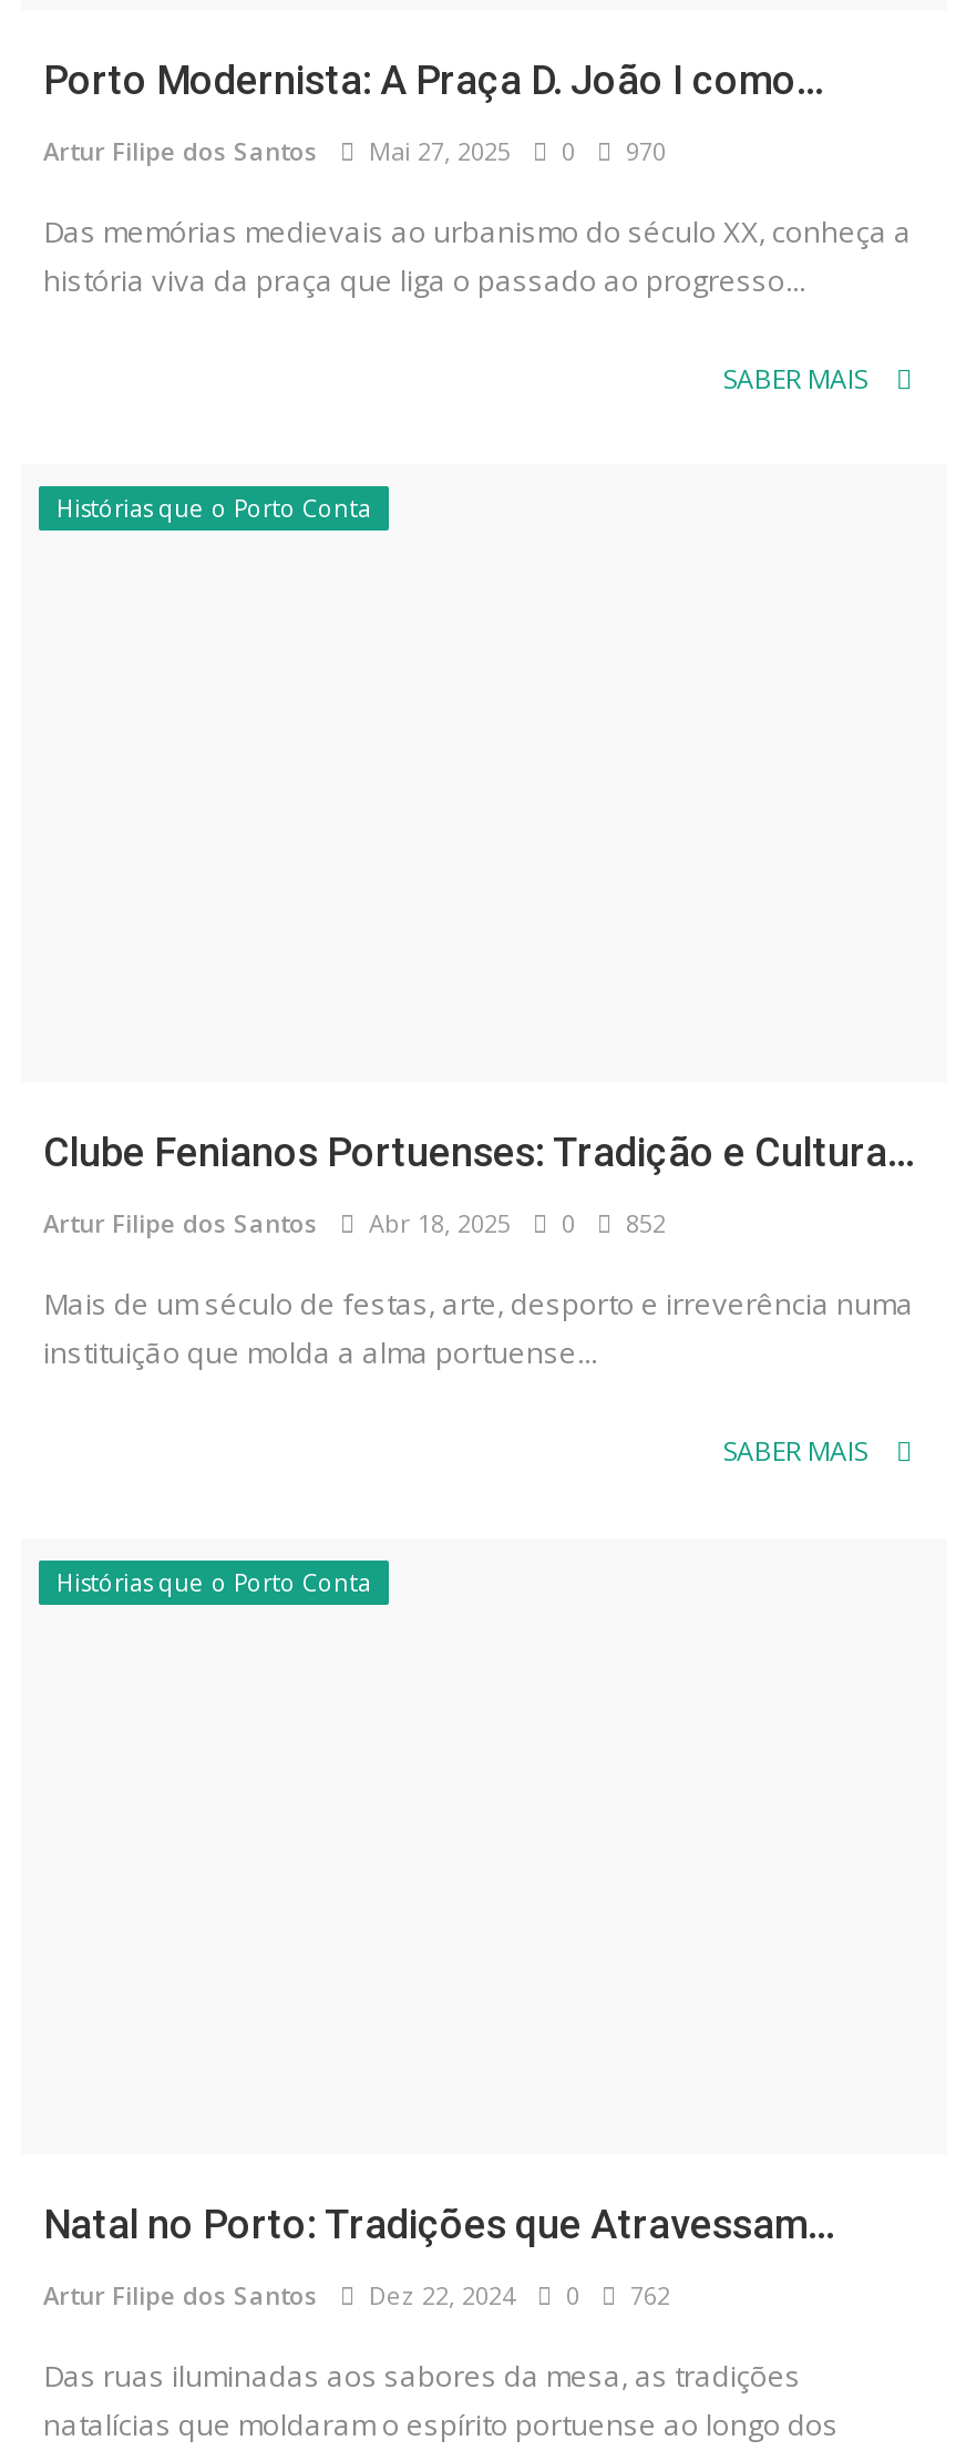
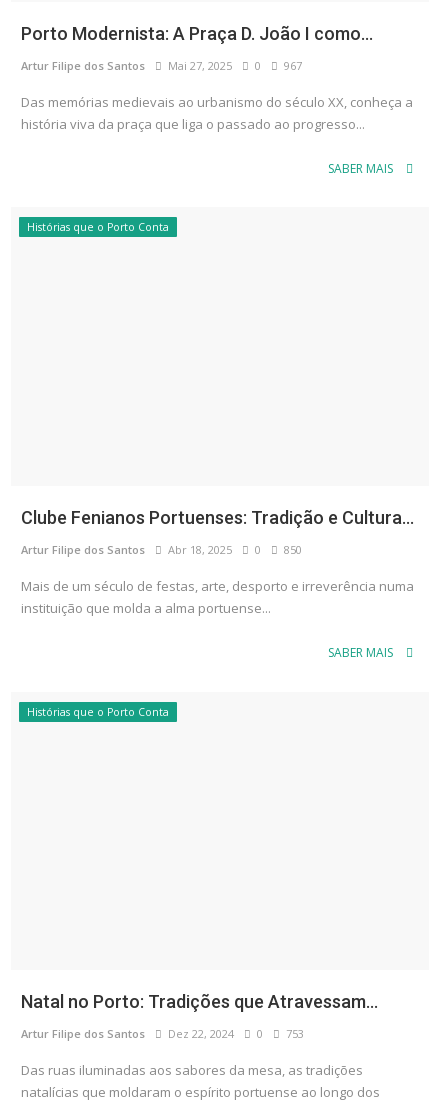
[613,135,666,168] 970 -> [278,58,302,73] 967
[613,1206,666,1239] 852 -> [278,542,302,557] 850
[617,2279,670,2312] 762 -> [280,1026,304,1041] 753

